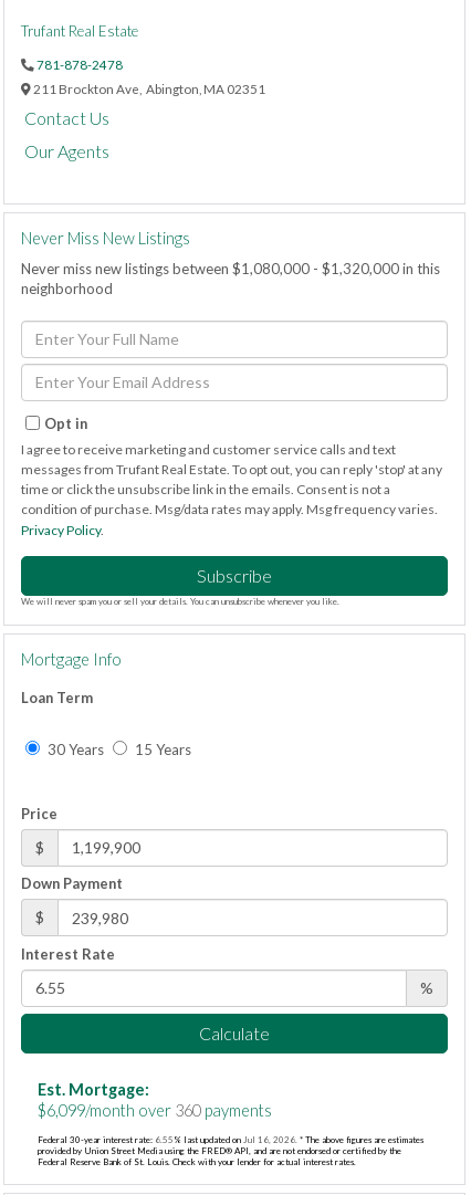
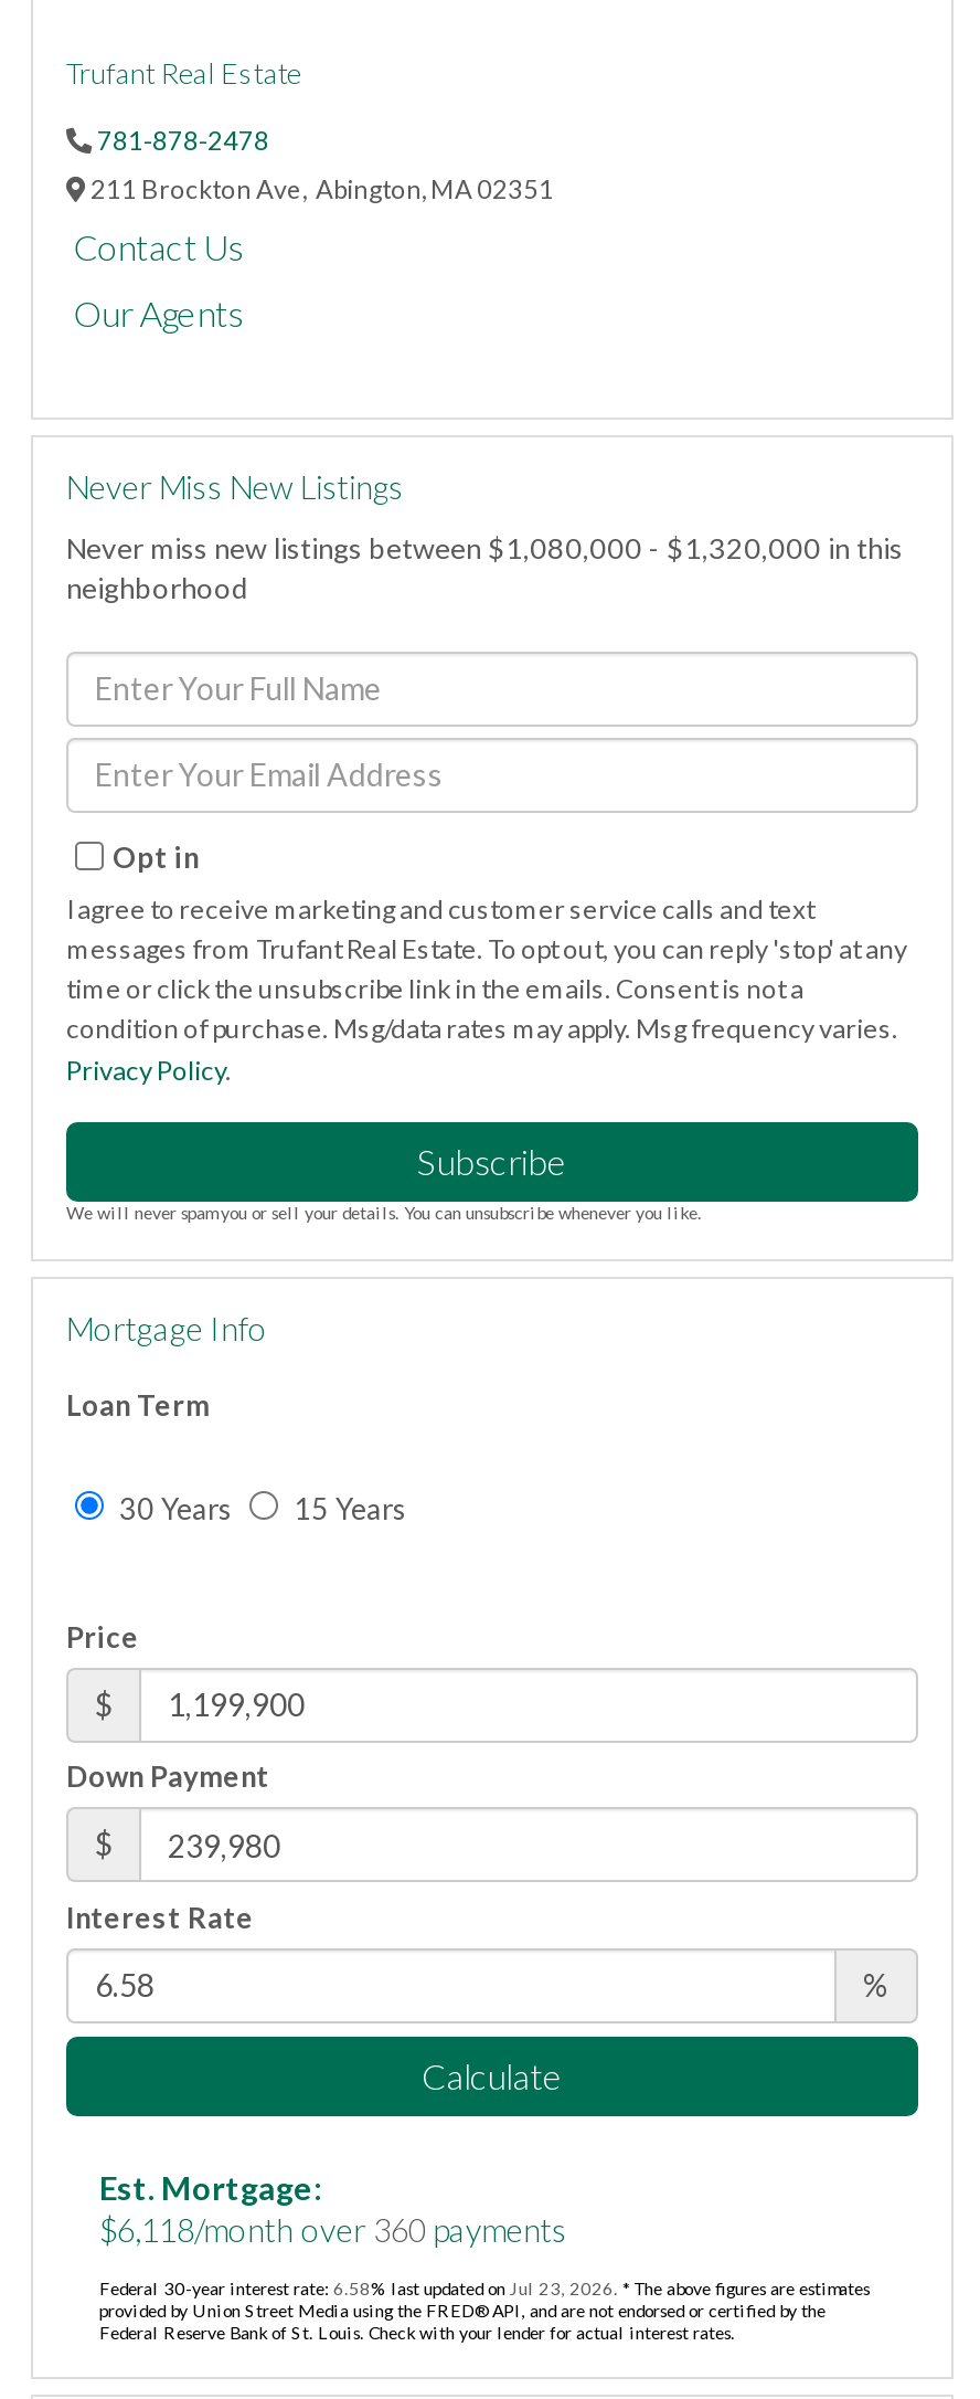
[38,1101,272,1120] $6,099/month over 360 payments -> [99,2211,567,2249] $6,118/month over 360 payments
[38,1134,423,1145] Federal 30-year interest rate: 6.55% last updated on Jul 16, 2026. * The above figures are estimates -> [99,2278,870,2300] Federal 30-year interest rate: 6.58% last updated on Jul 23, 2026. * The above figures are estimates

